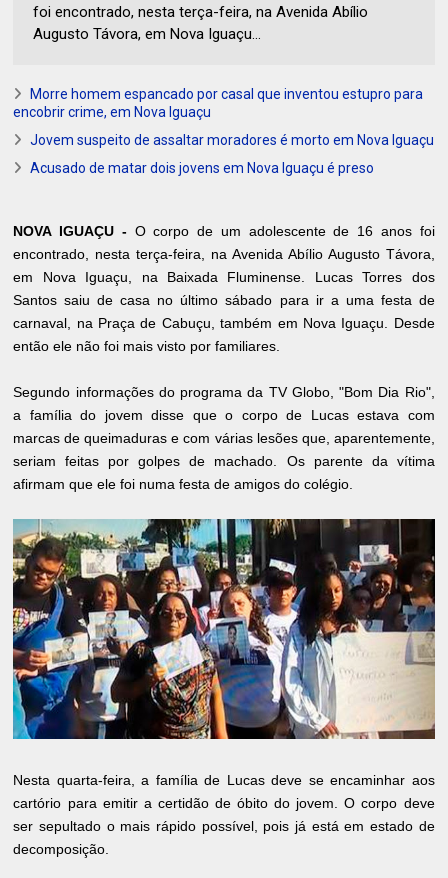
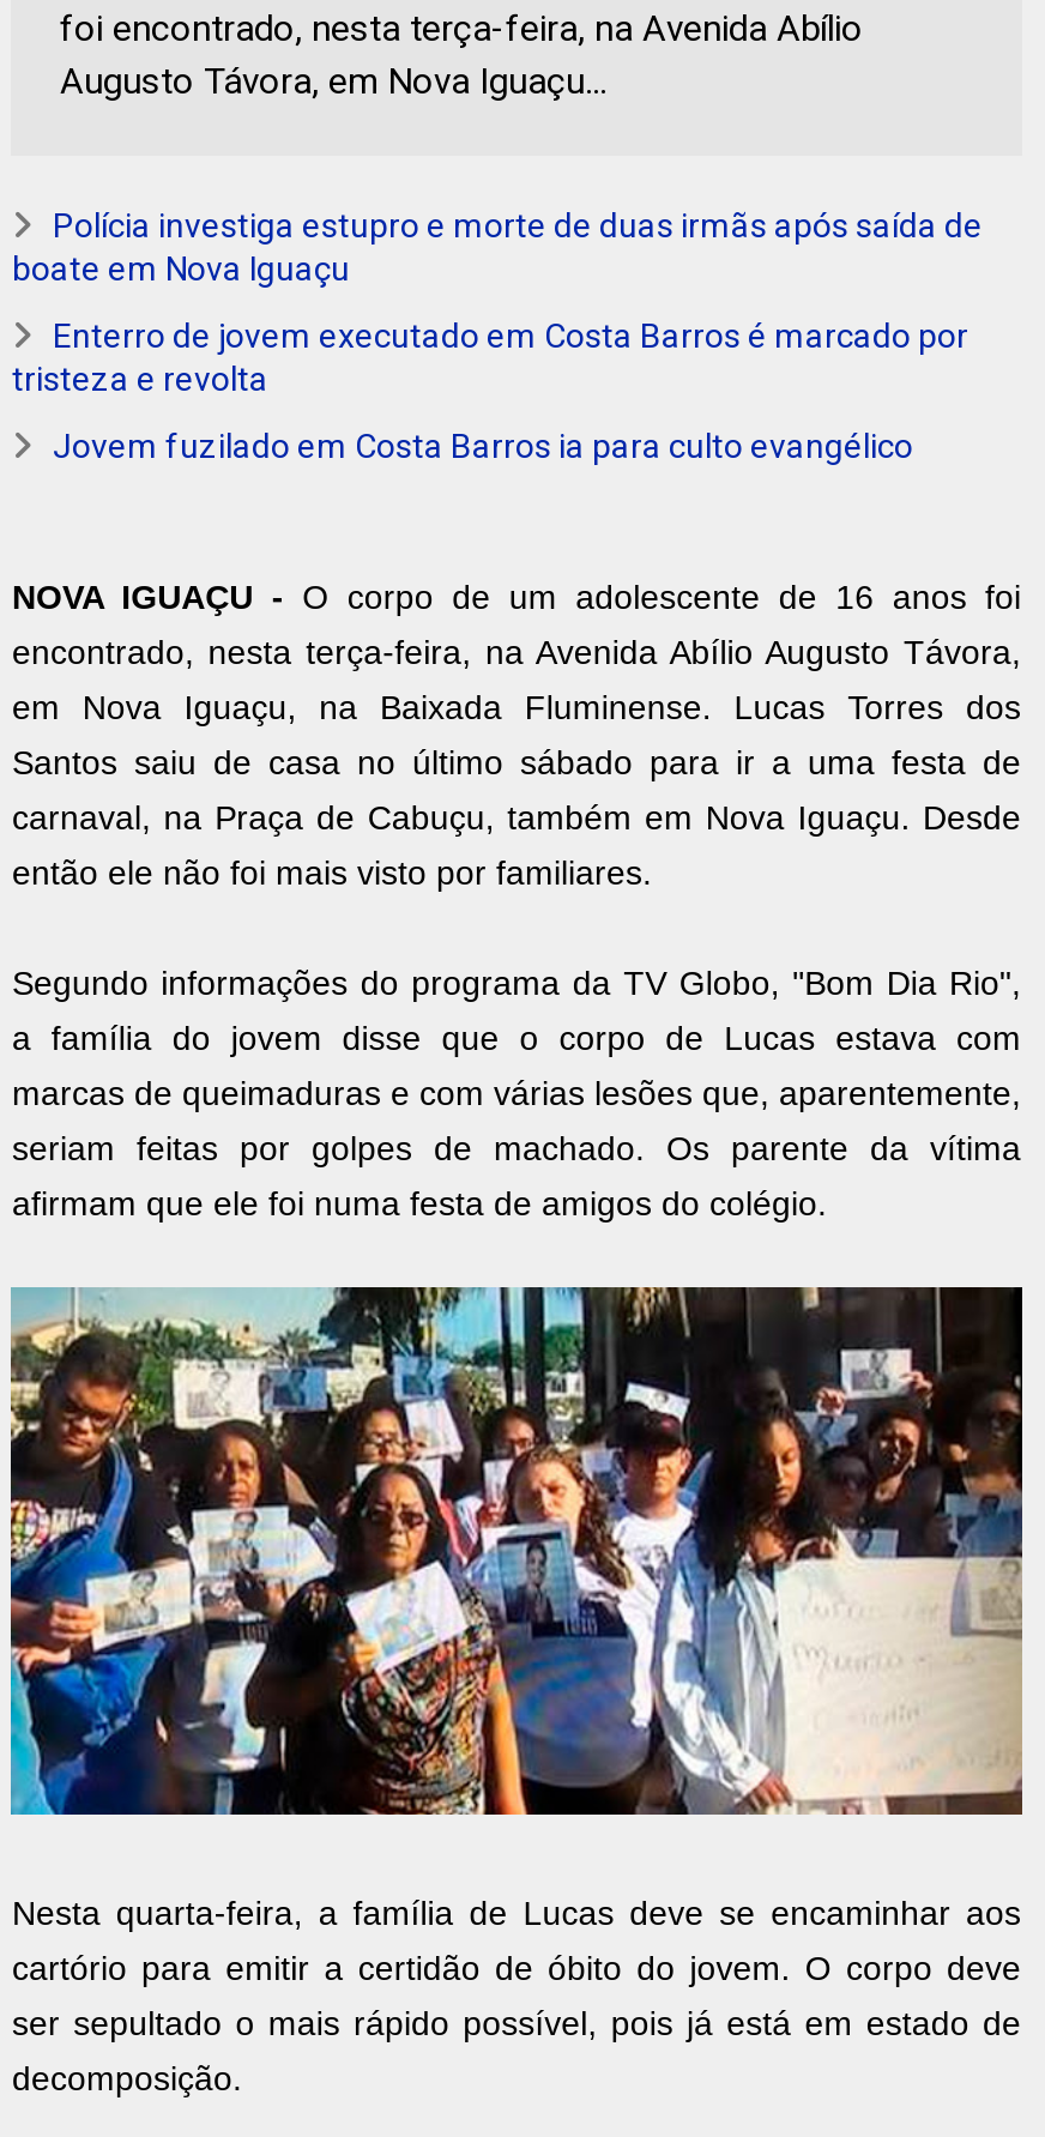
[13,86,423,120] Morre homem espancado por casal que inventou estupro para | encobrir crime, em Nova Iguaçu -> [12,206,982,287] Polícia investiga estupro e morte de duas irmãs após saída de | boate em Nova Iguaçu
[30,132,434,148] Jovem suspeito de assaltar moradores é morto em Nova Iguaçu -> [12,316,968,398] Enterro de jovem executado em Costa Barros é marcado por | tristeza e revolta
[30,160,374,176] Acusado de matar dois jovens em Nova Iguaçu é preso -> [52,426,913,465] Jovem fuzilado em Costa Barros ia para culto evangélico

